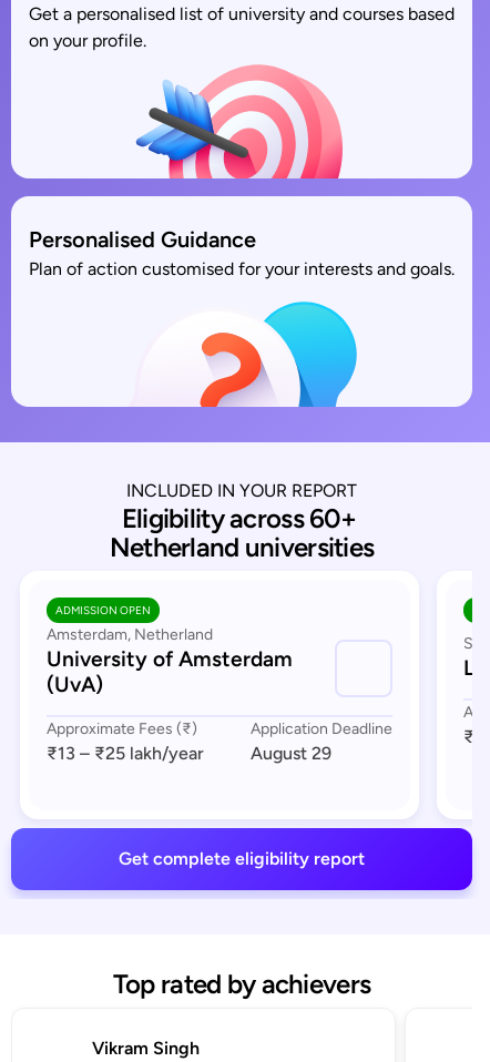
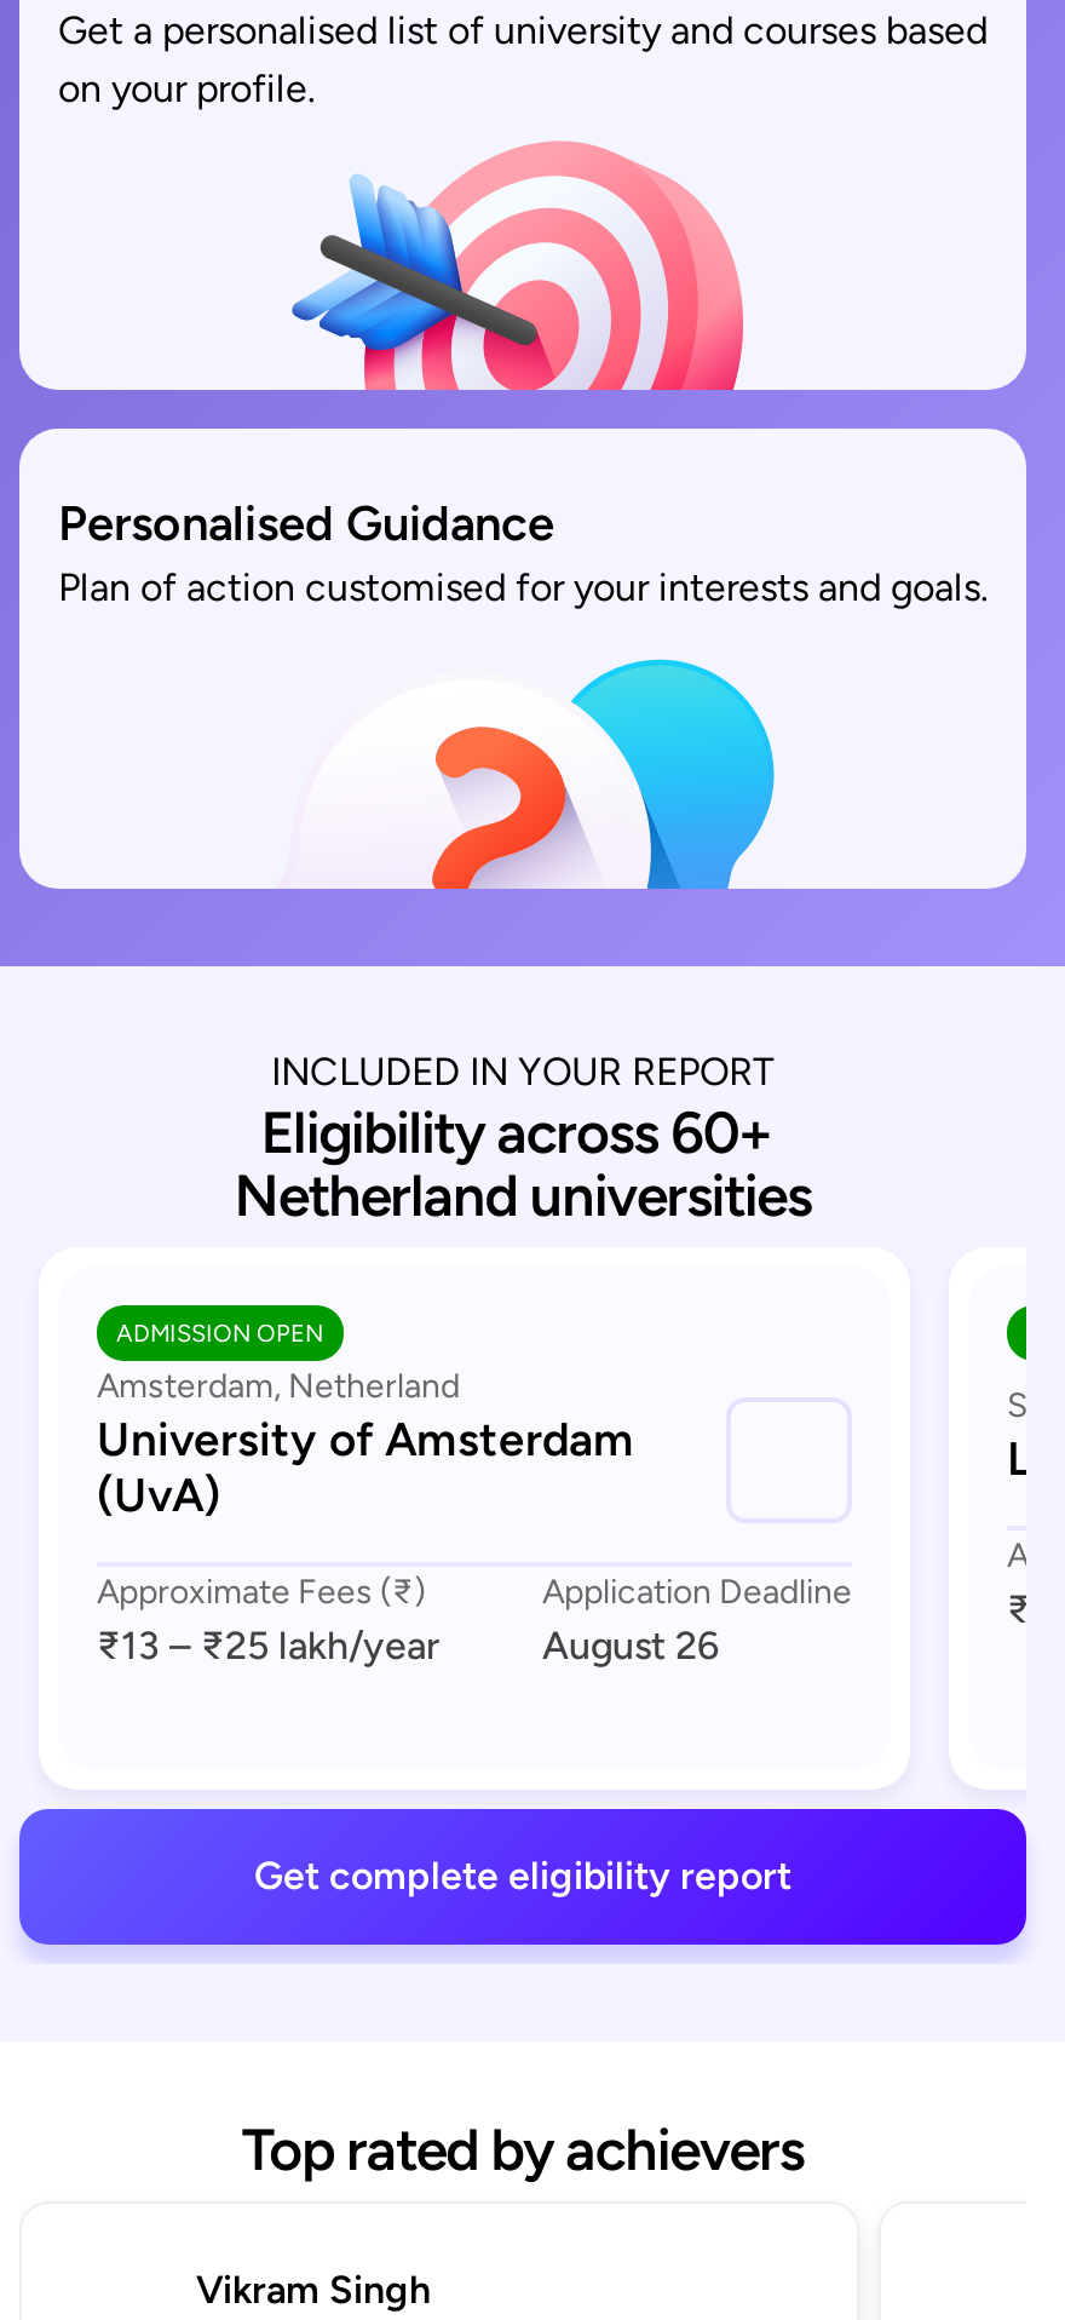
[251,743,331,764] August 29 -> [542,1623,719,1669] August 26

